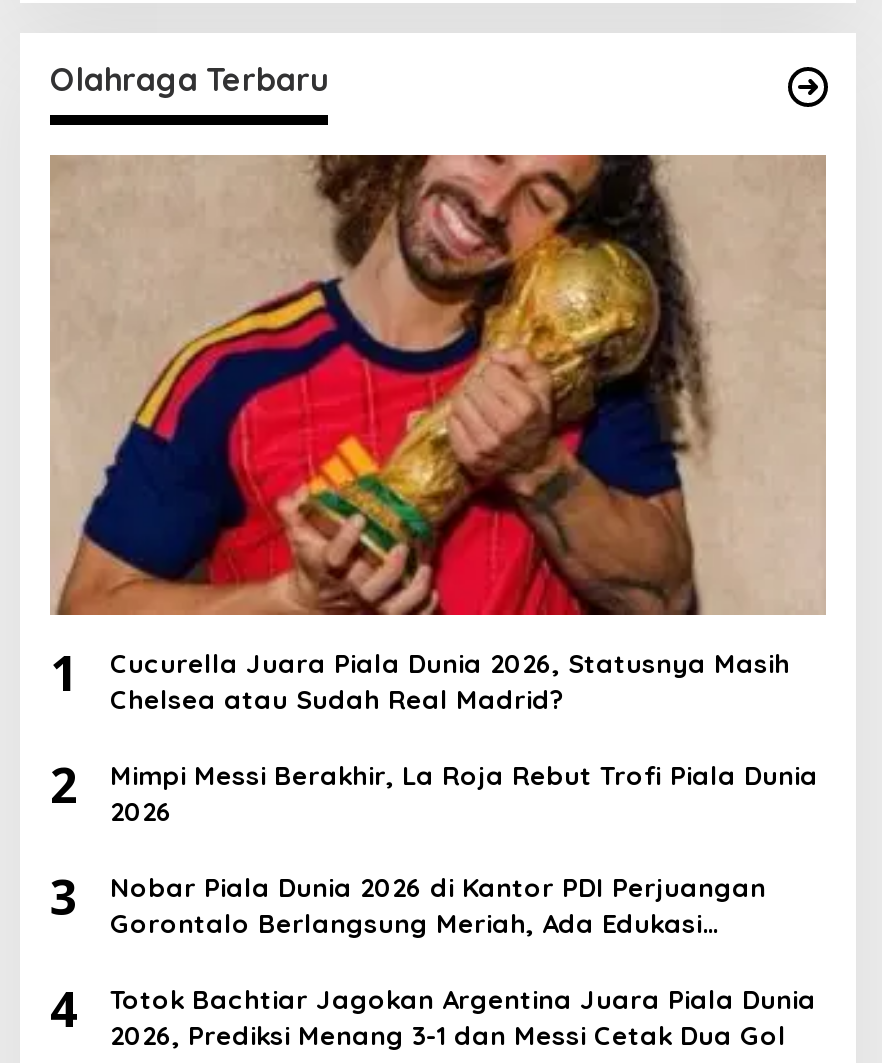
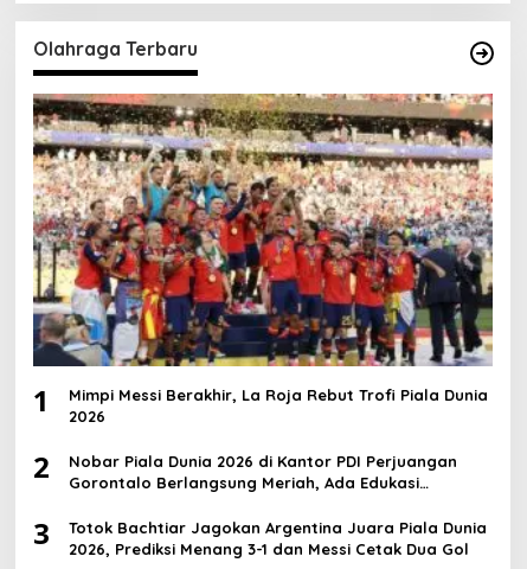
[50,153,826,617] [image] -> [32,92,494,367] [image]
[50,647,790,817] Cucurella Juara Piala Dunia 2026, Statusnya Masih | Chelsea atau Sudah Real Madrid? | 2 -> none
[50,863,766,939] 3 Nobar Piala Dunia 2026 di Kantor PDI Perjuangan Gorontalo Berlangsung Meriah, Ada Edukasi -> [33,447,457,492] 2 Nobar Piala Dunia 2026 di Kantor PDI Perjuangan Gorontalo Berlangsung Meriah, Ada Edukasi
[50,975,816,1051] 4 Totok Bachtiar Jagokan Argentina Juara Piala Dunia 2026, Prediksi Menang 3-1 dan Messi Cetak Dua Gol -> [33,513,487,558] 3 Totok Bachtiar Jagokan Argentina Juara Piala Dunia 2026, Prediksi Menang 3-1 dan Messi Cetak Dua Gol

